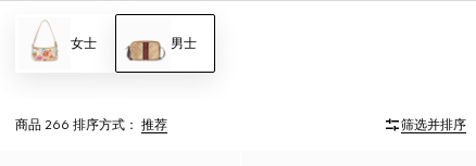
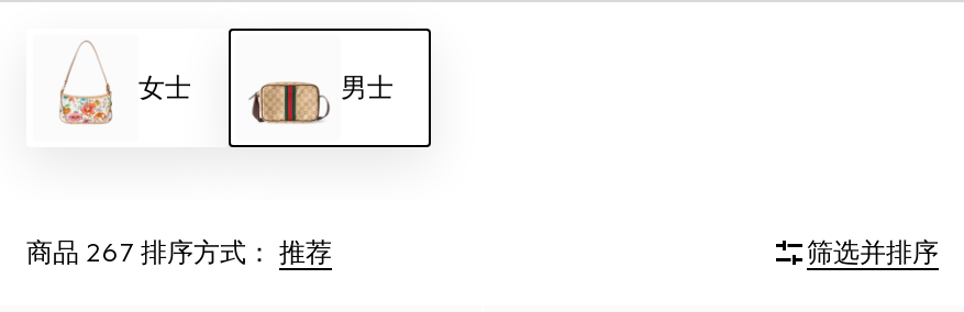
[15,117,167,132] 商品 266排序方式： 推荐 -> [26,237,332,268] 商品 267排序方式： 推荐

